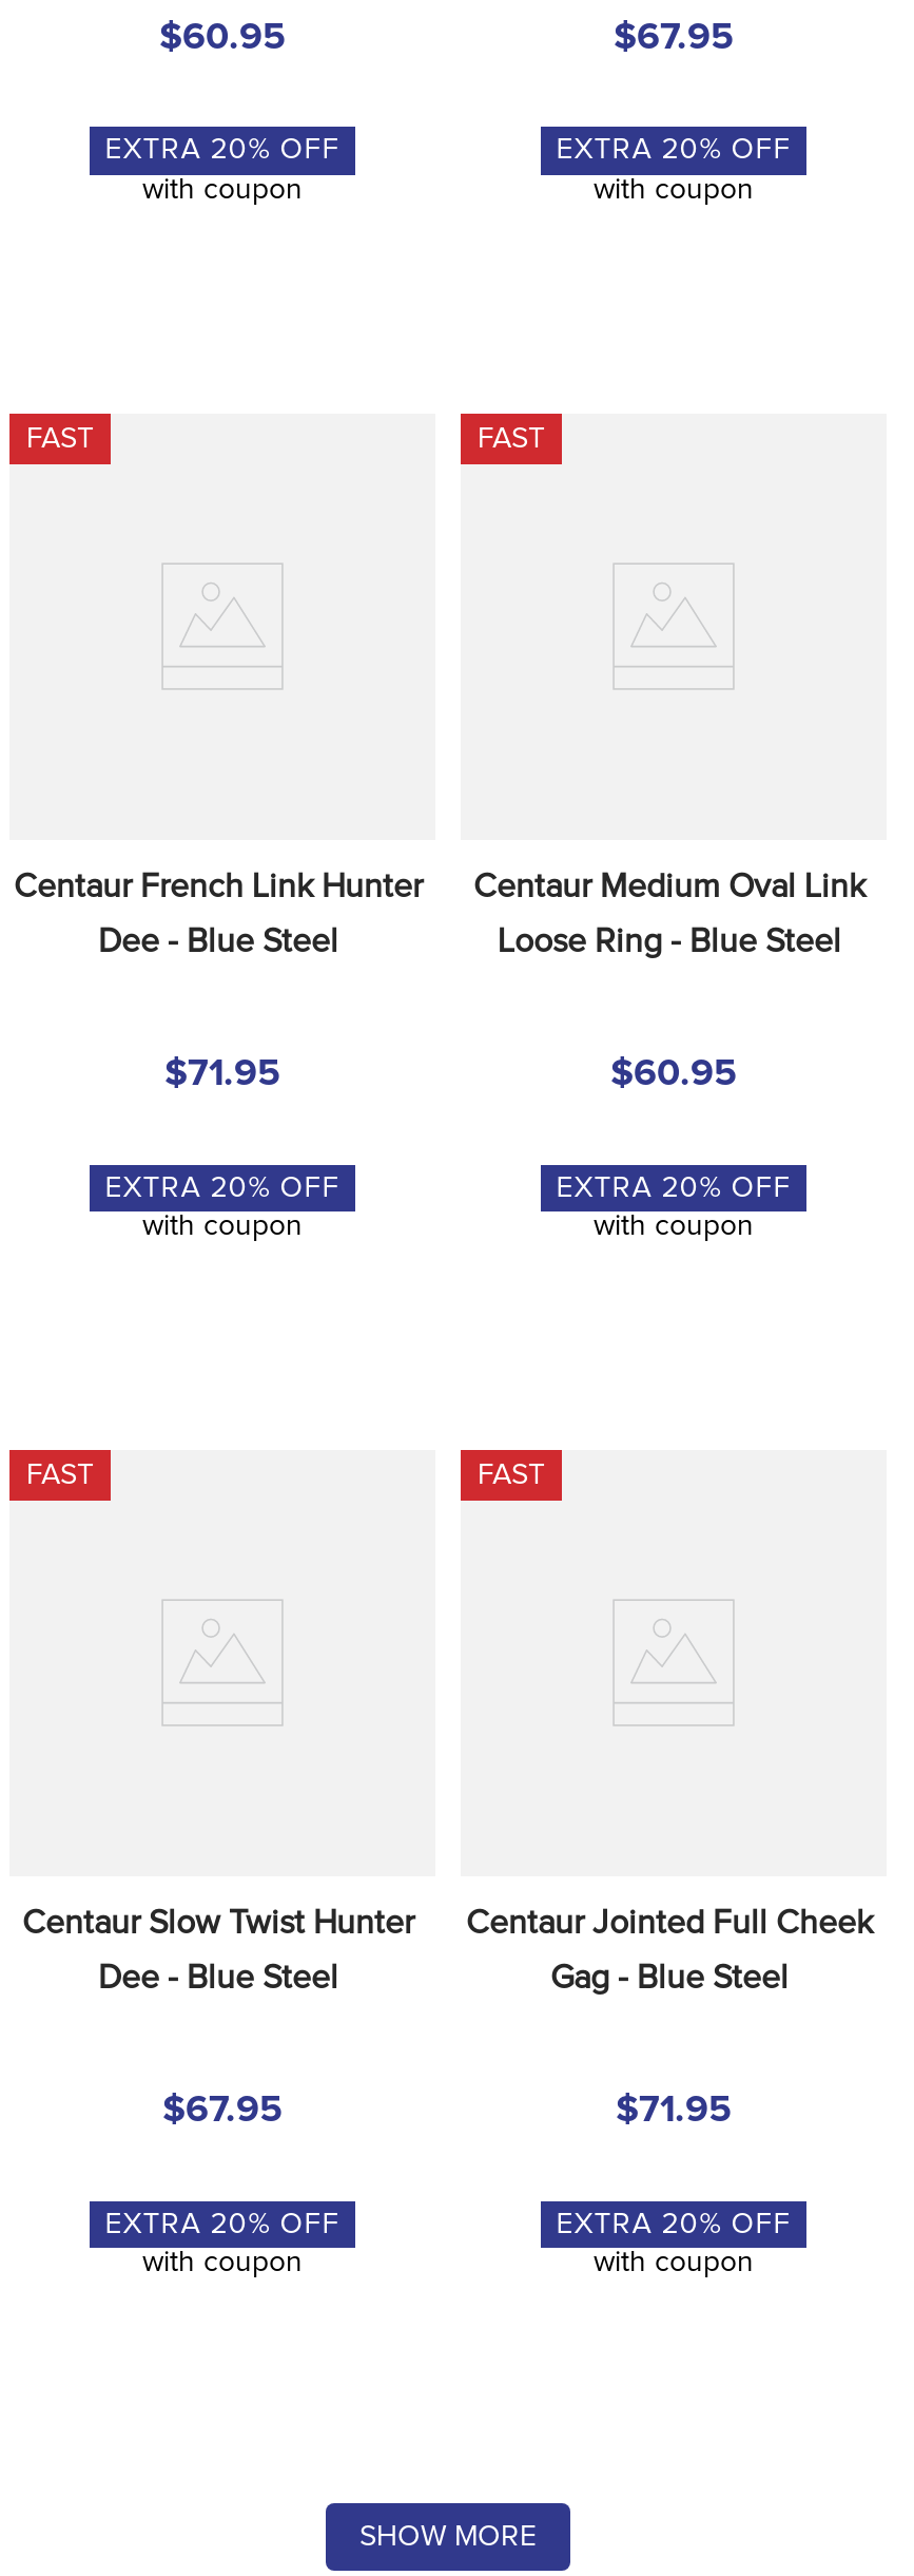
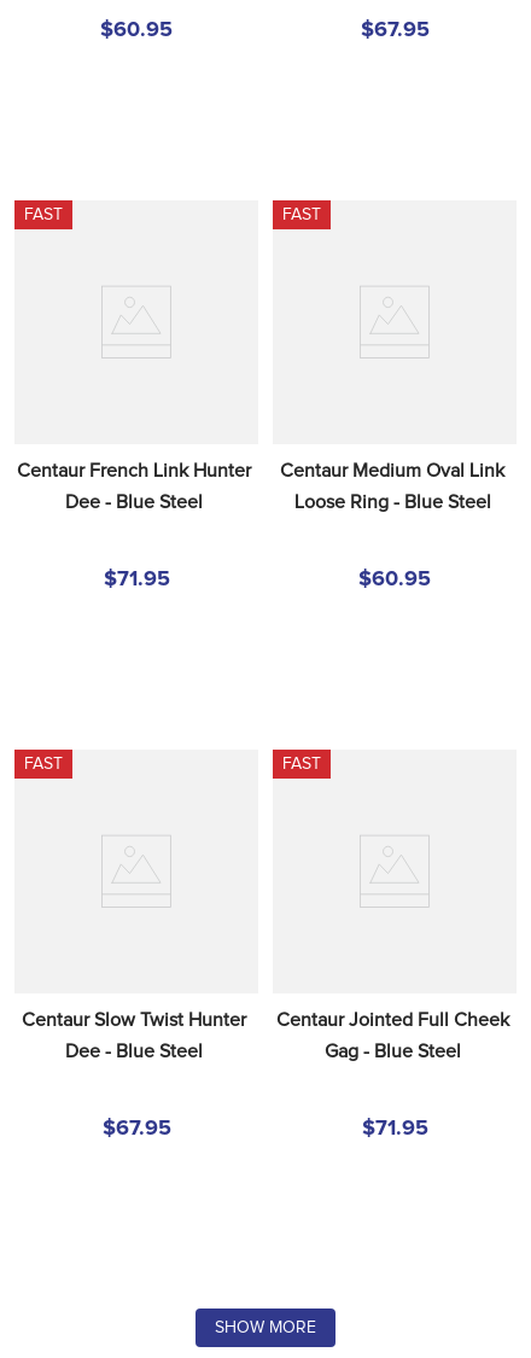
[105,136,340,204] EXTRA 20% OFF | with coupon -> none
[556,136,791,204] EXTRA 20% OFF | with coupon -> none
[105,1173,340,1241] EXTRA 20% OFF | with coupon -> none
[556,1173,791,1241] EXTRA 20% OFF | with coupon -> none
[105,2210,340,2278] EXTRA 20% OFF | with coupon -> none
[556,2210,791,2278] EXTRA 20% OFF | with coupon -> none

